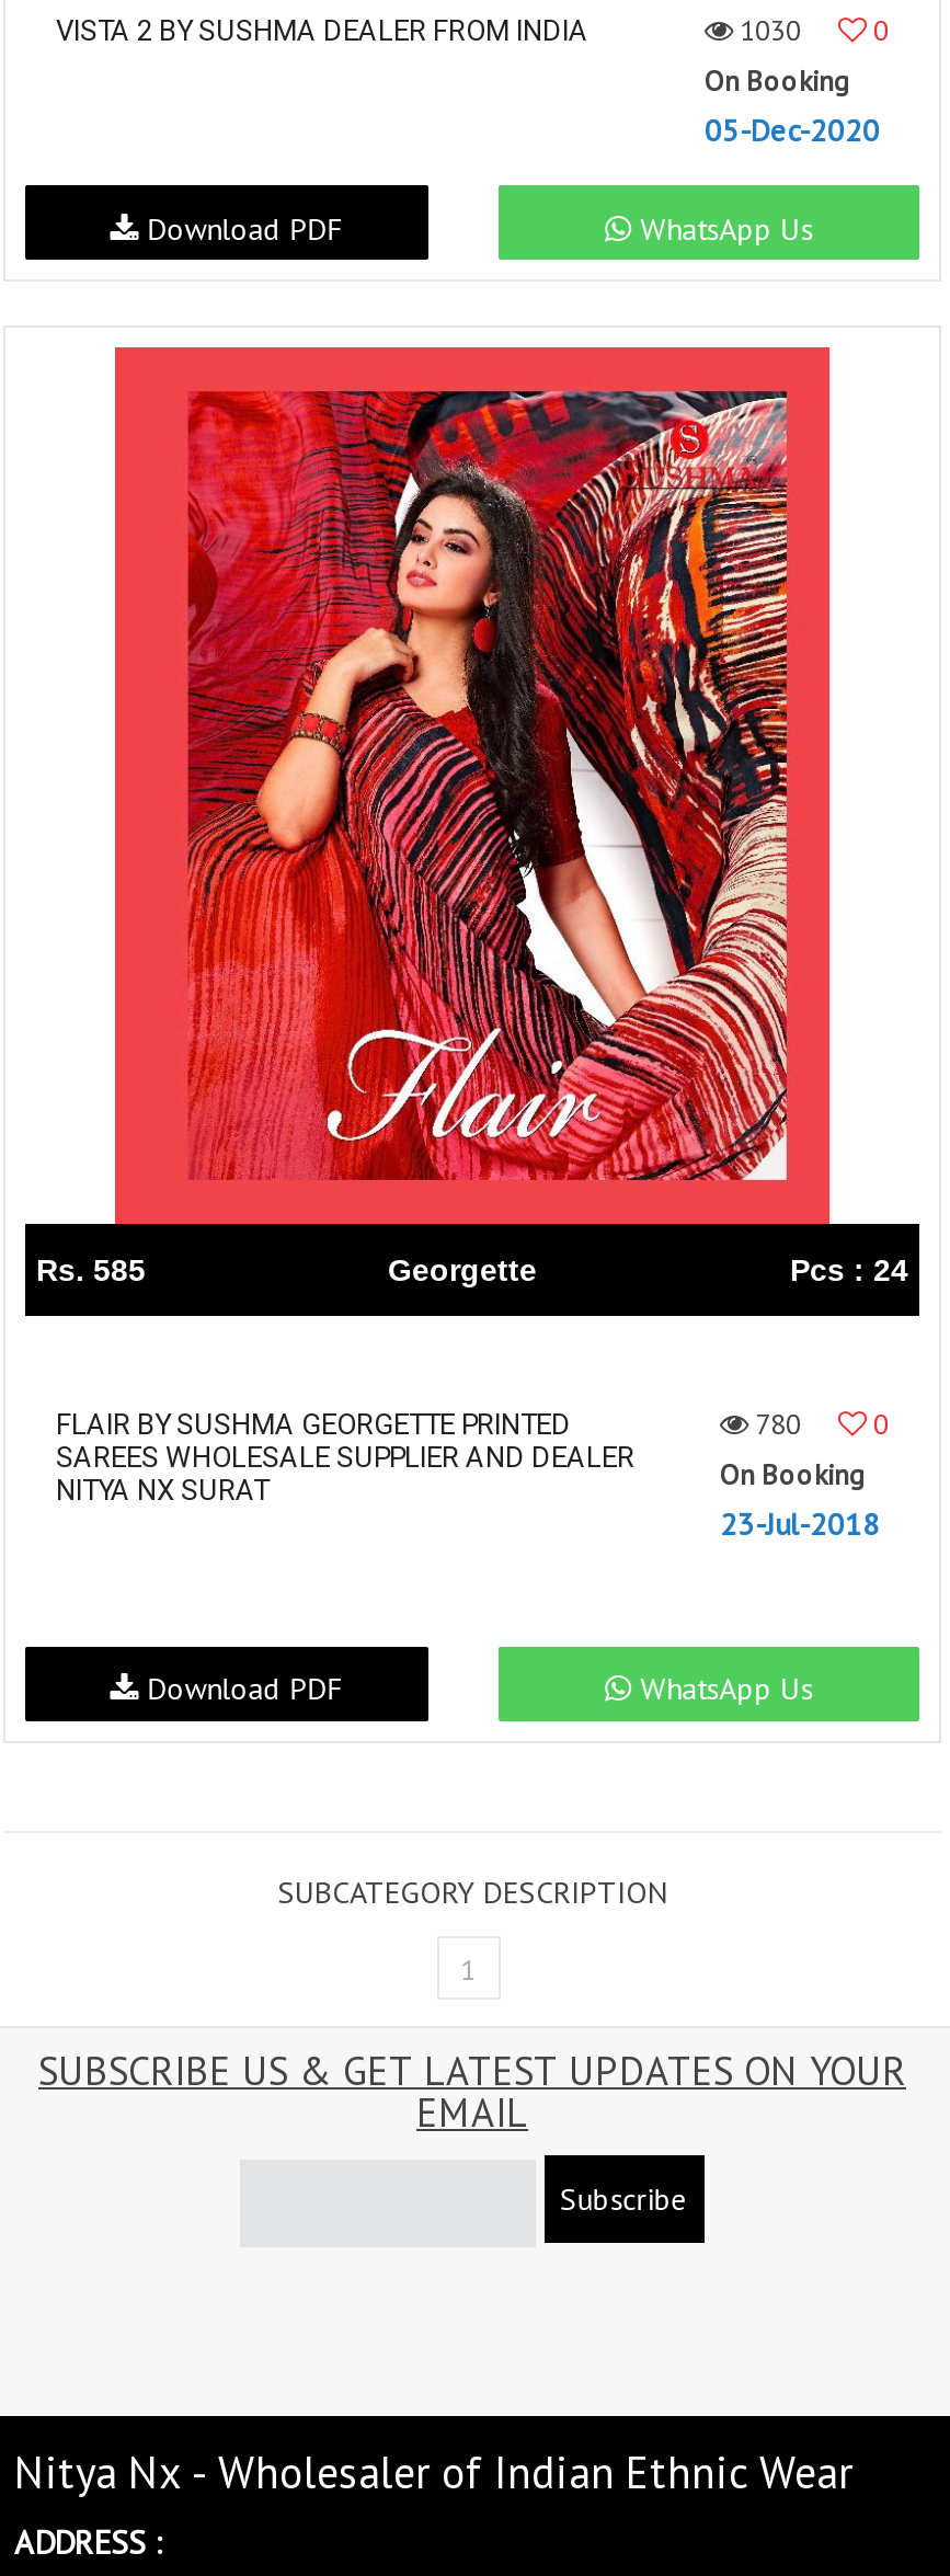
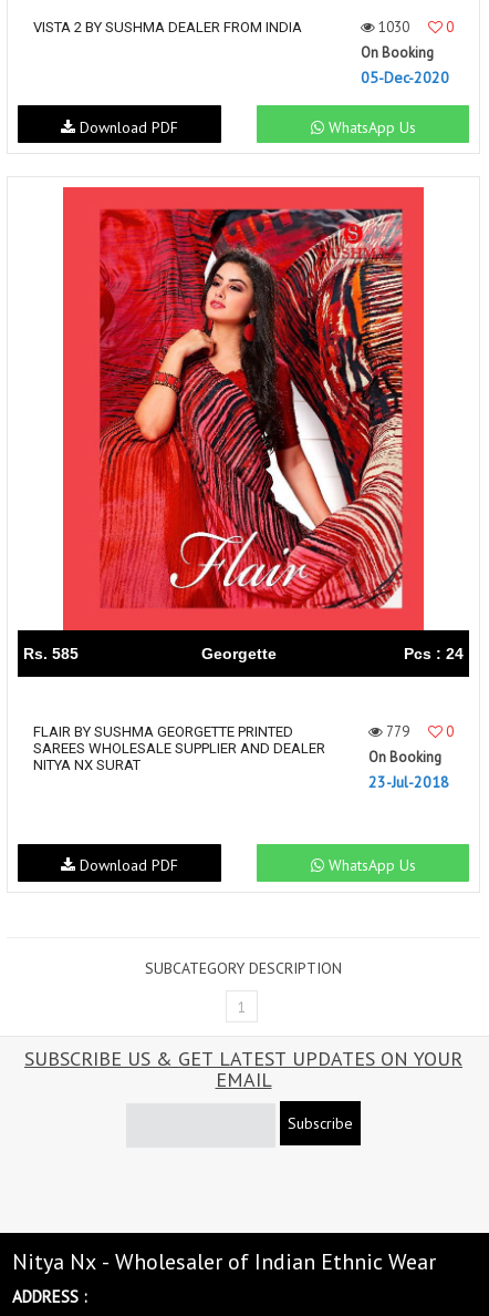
[755,1407,889,1444] 780 0 -> [386,723,454,742] 779 0

